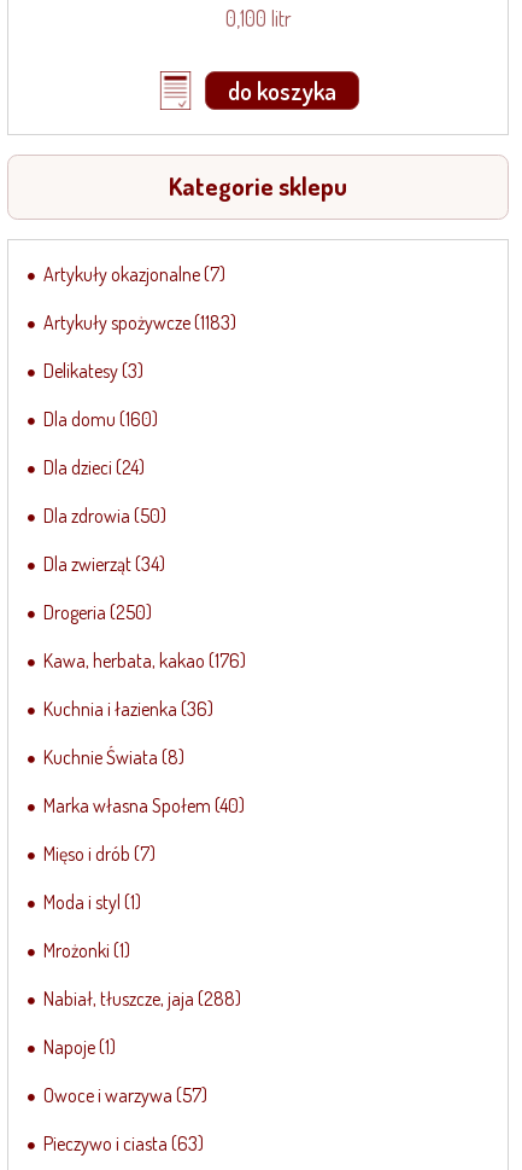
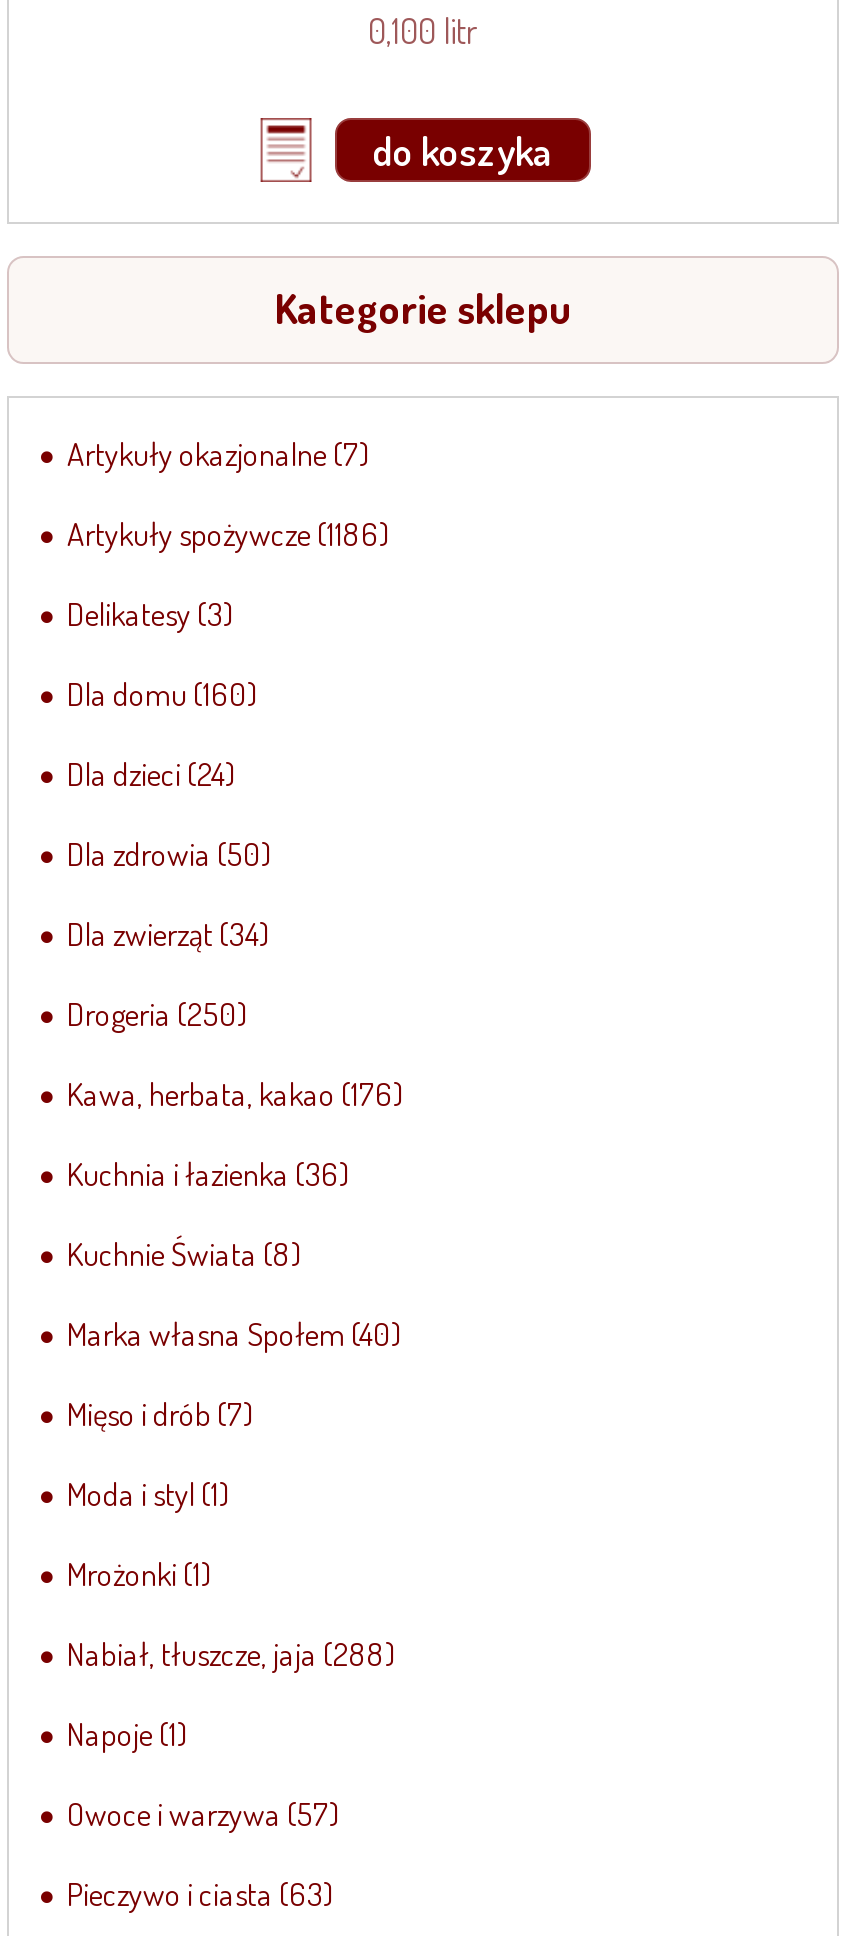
[43,310,236,334] Artykuły spożywcze (1183) -> [67,513,389,553] Artykuły spożywcze (1186)

